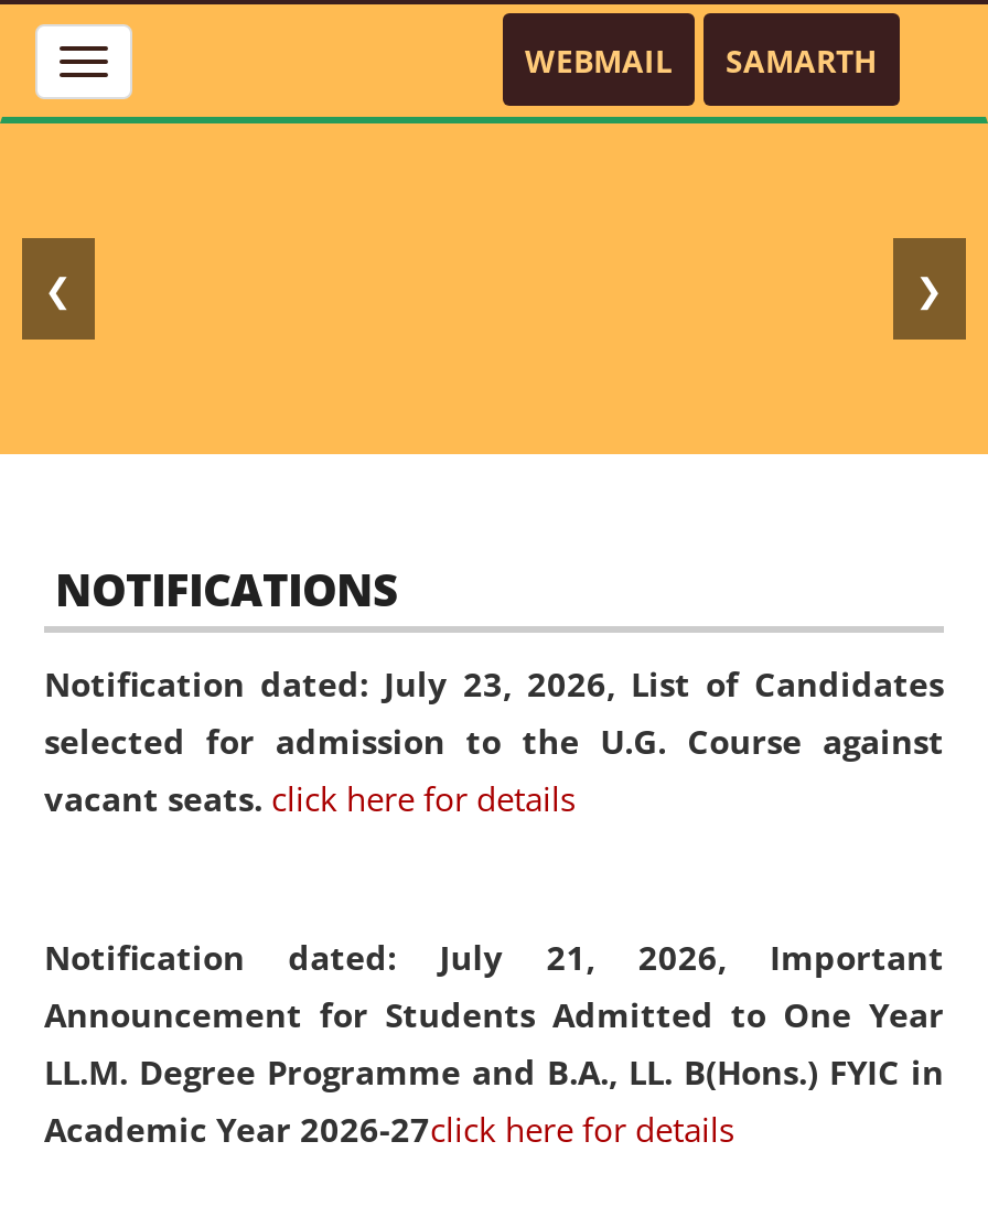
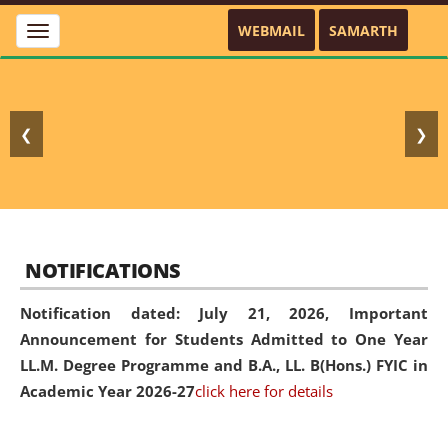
[44,660,944,819] Notification dated: July 23, 2026, List of Candidates | selected for admission to the U.G. Course against | vacant seats. click here for details -> none

